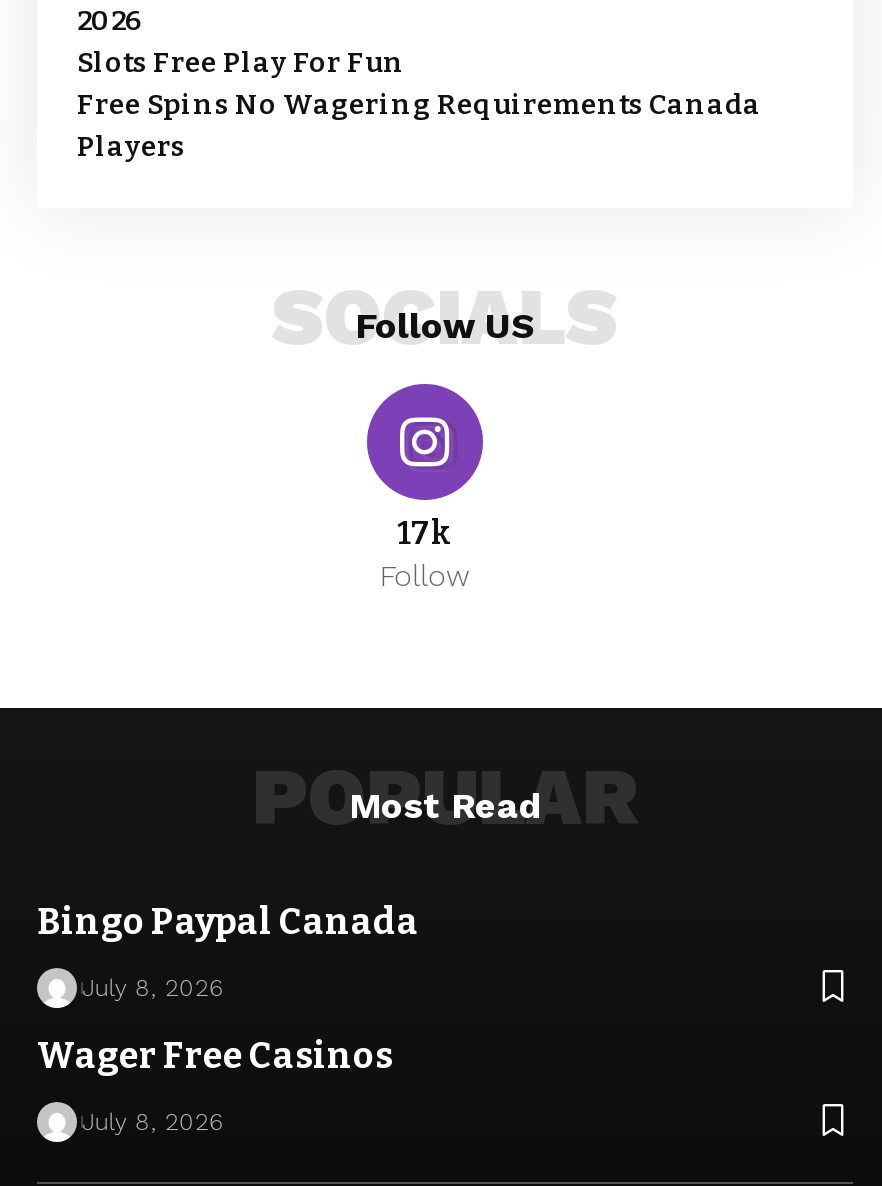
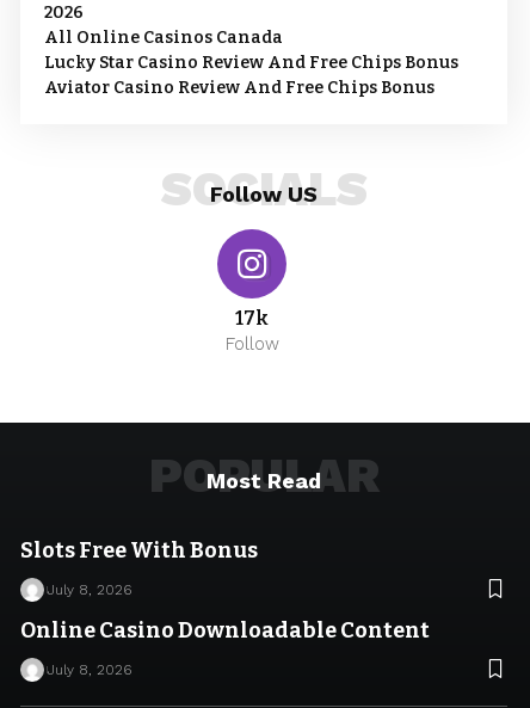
[77,46,761,164] Slots Free Play For Fun | Free Spins No Wagering Requirements Canada | Players -> [44,27,458,98] All Online Casinos Canada | Lucky Star Casino Review And Free Chips Bonus | Aviator Casino Review And Free Chips Bonus
[37,900,419,944] Bingo Paypal Canada -> [20,537,258,564] Slots Free With Bonus
[37,1034,393,1078] Wager Free Casinos -> [20,617,430,644] Online Casino Downloadable Content

